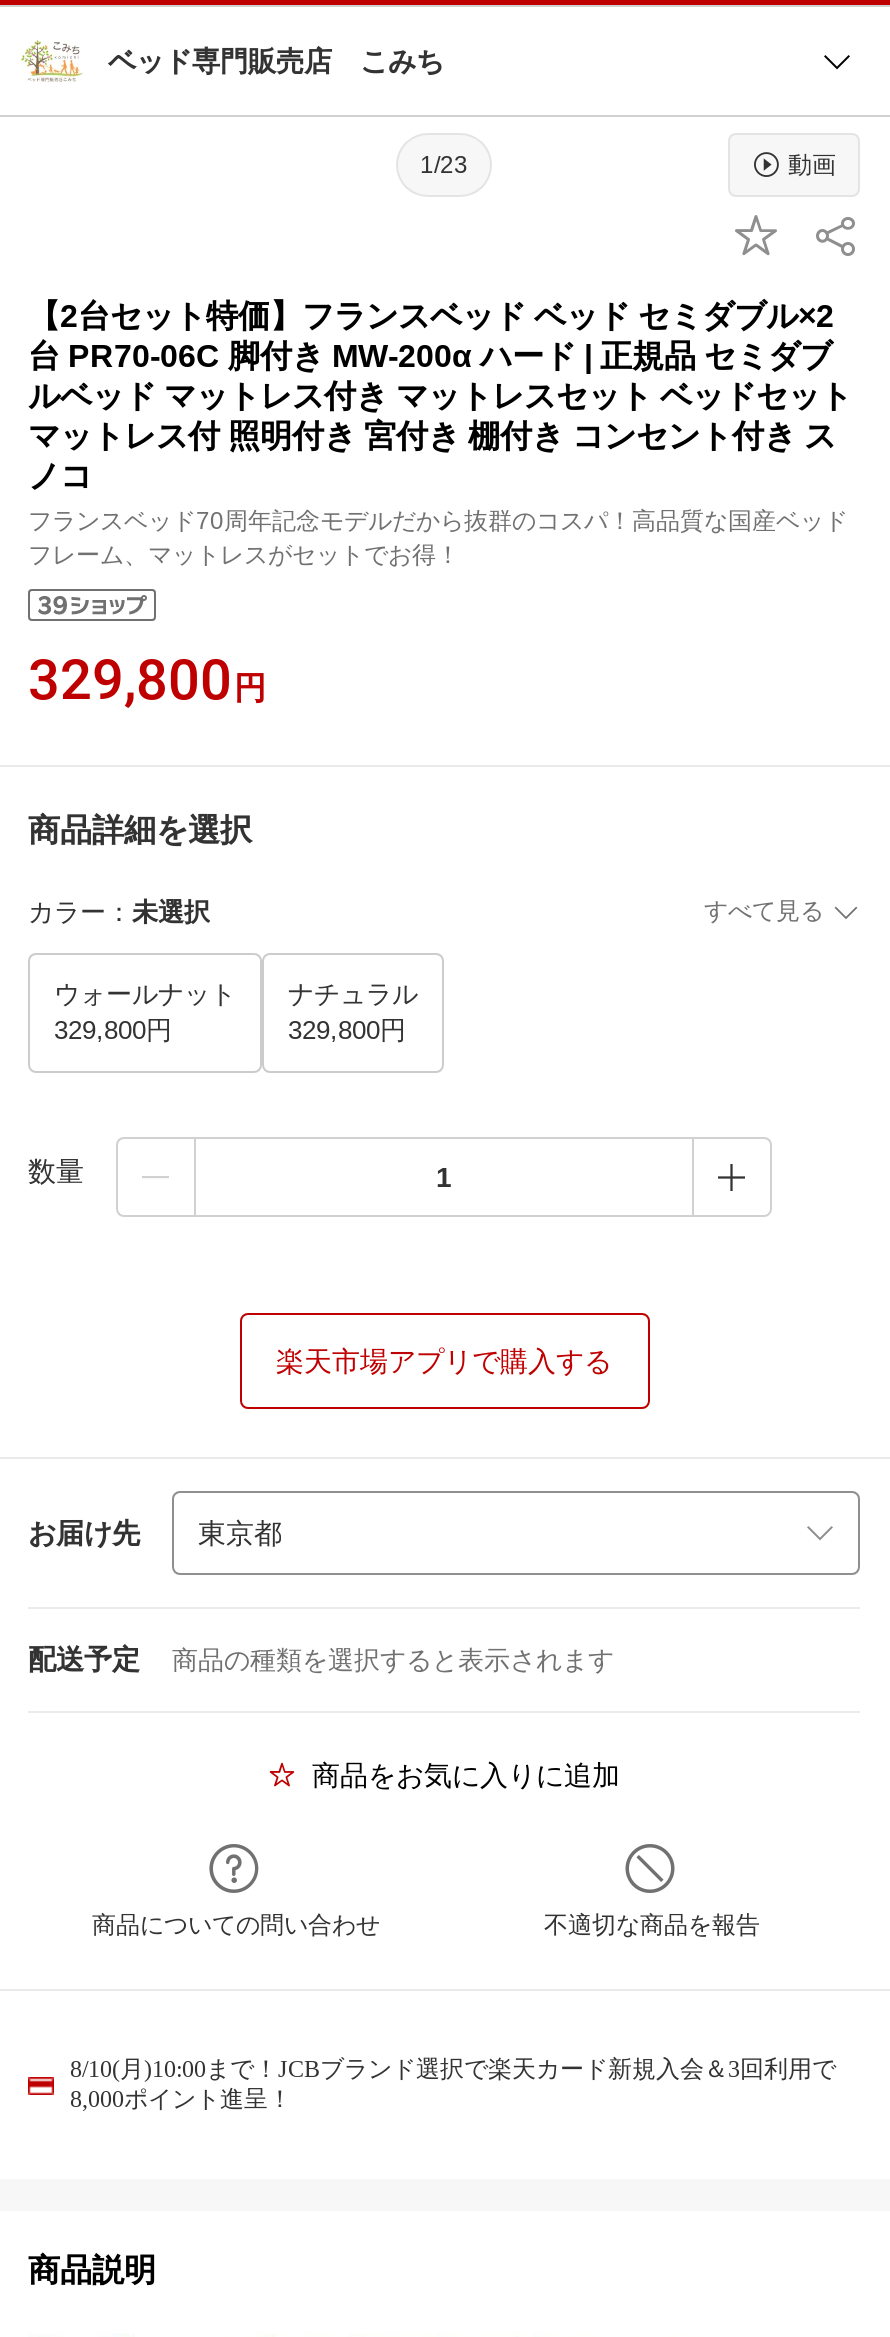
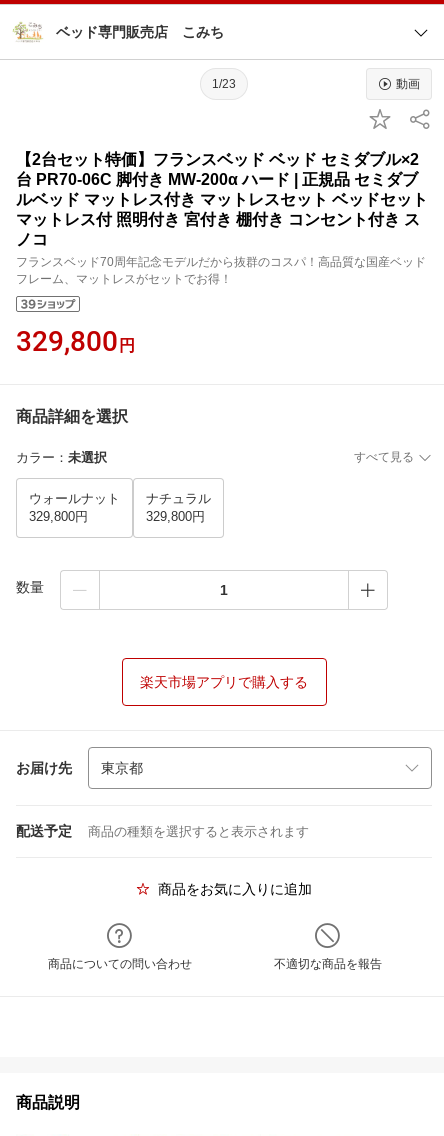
[70,2055,836,2113] 8/10(月)10:00まで！JCBブランド選択で楽天カード新規入会＆3回利用で | 8,000ポイント進呈！ -> none

